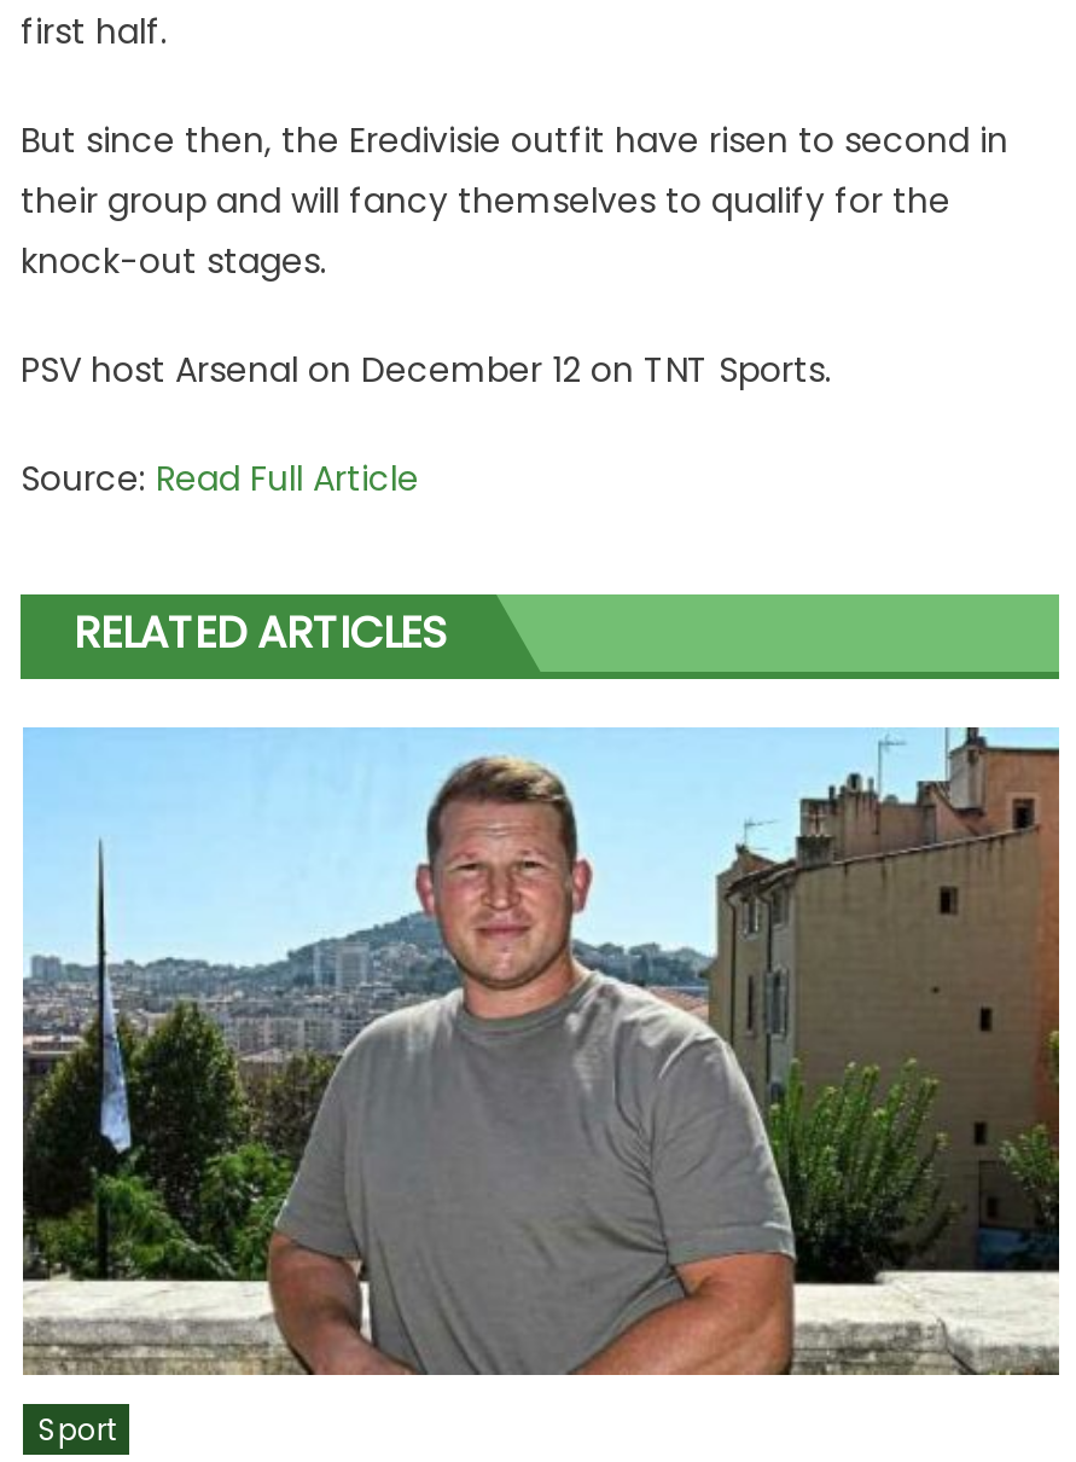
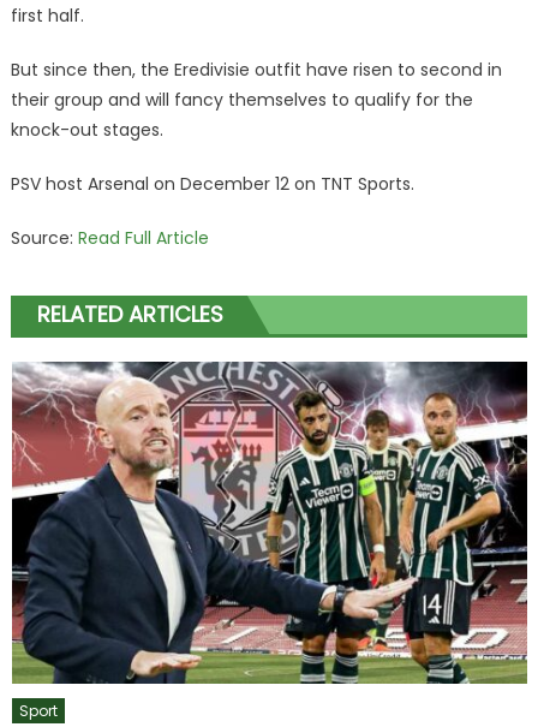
[21,727,1062,1377] [image] -> [11,360,528,685] [image]

